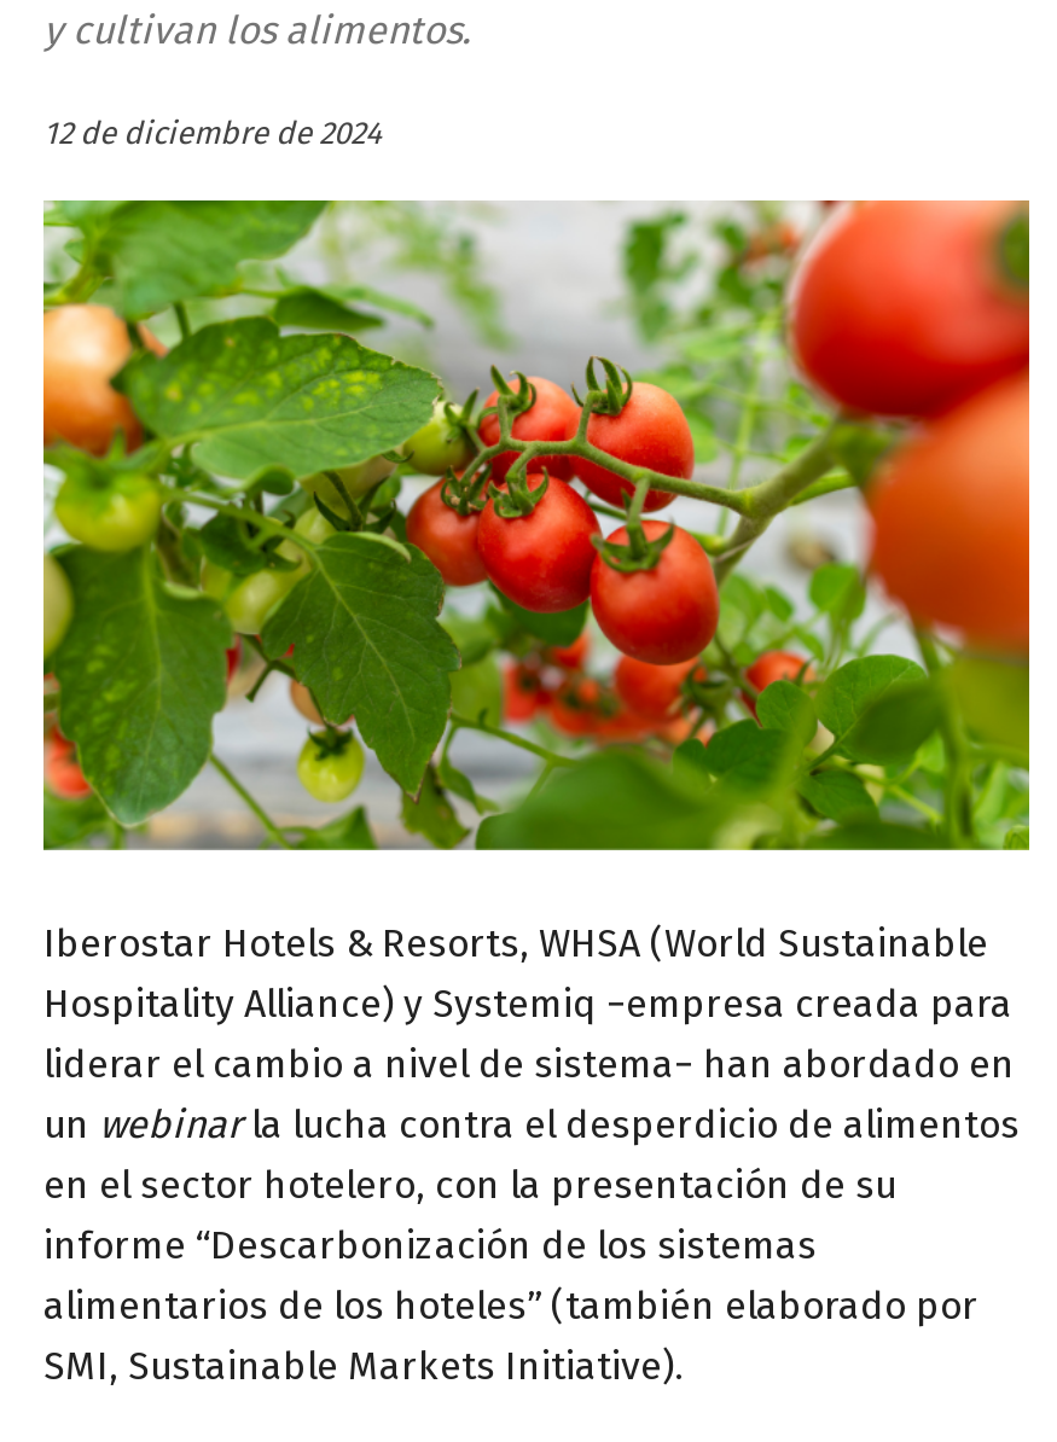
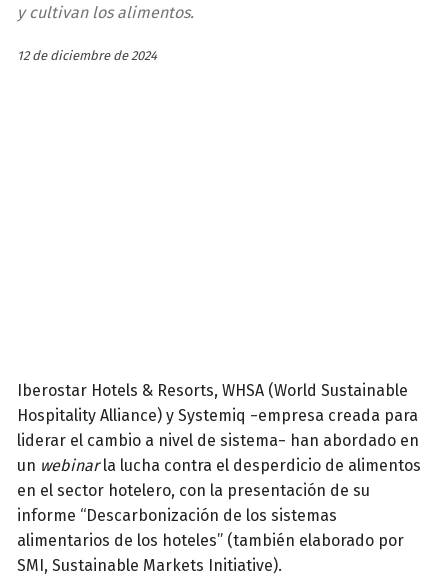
[41,198,1032,853] [image] -> none

